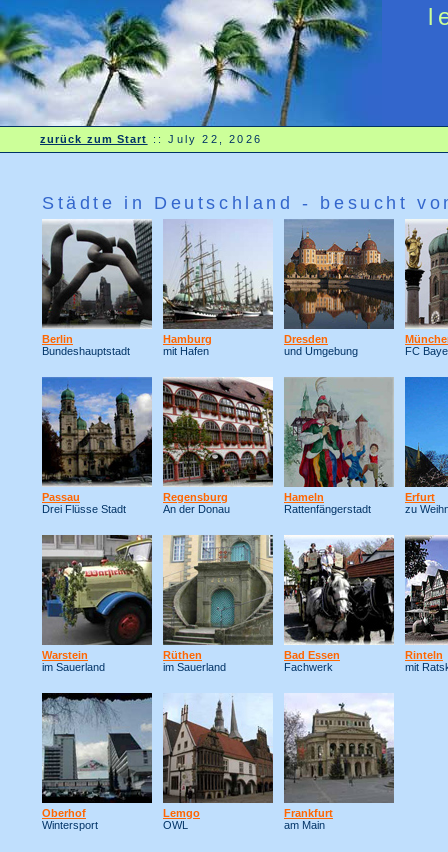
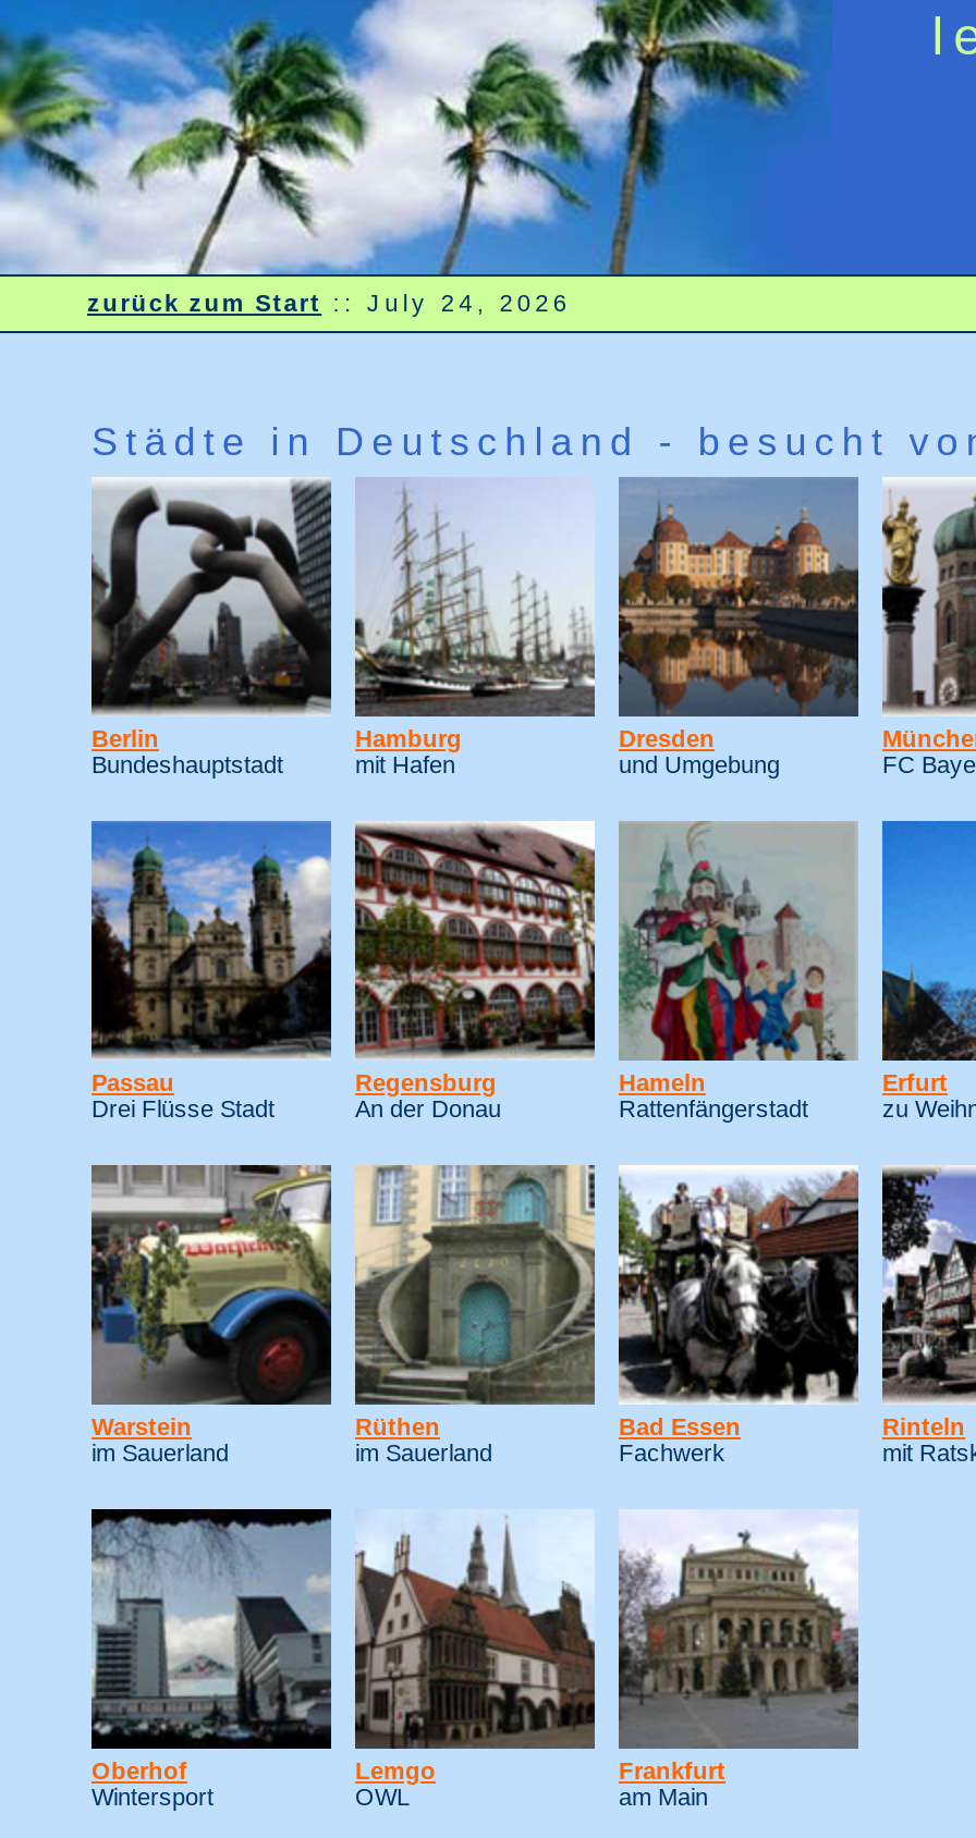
[40,133,262,145] zurück zum Start:: July 22, 2026 -> [87,290,571,316] zurück zum Start:: July 24, 2026

